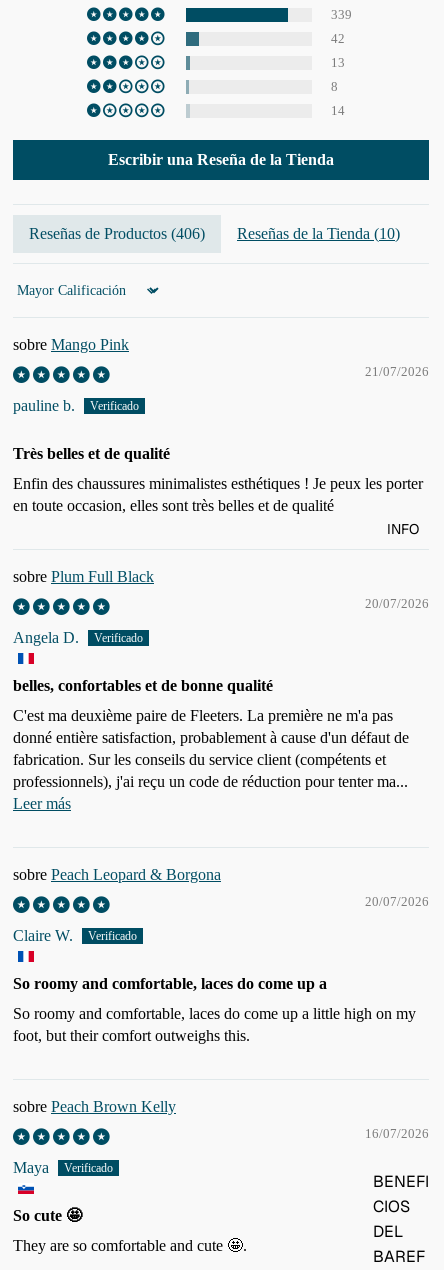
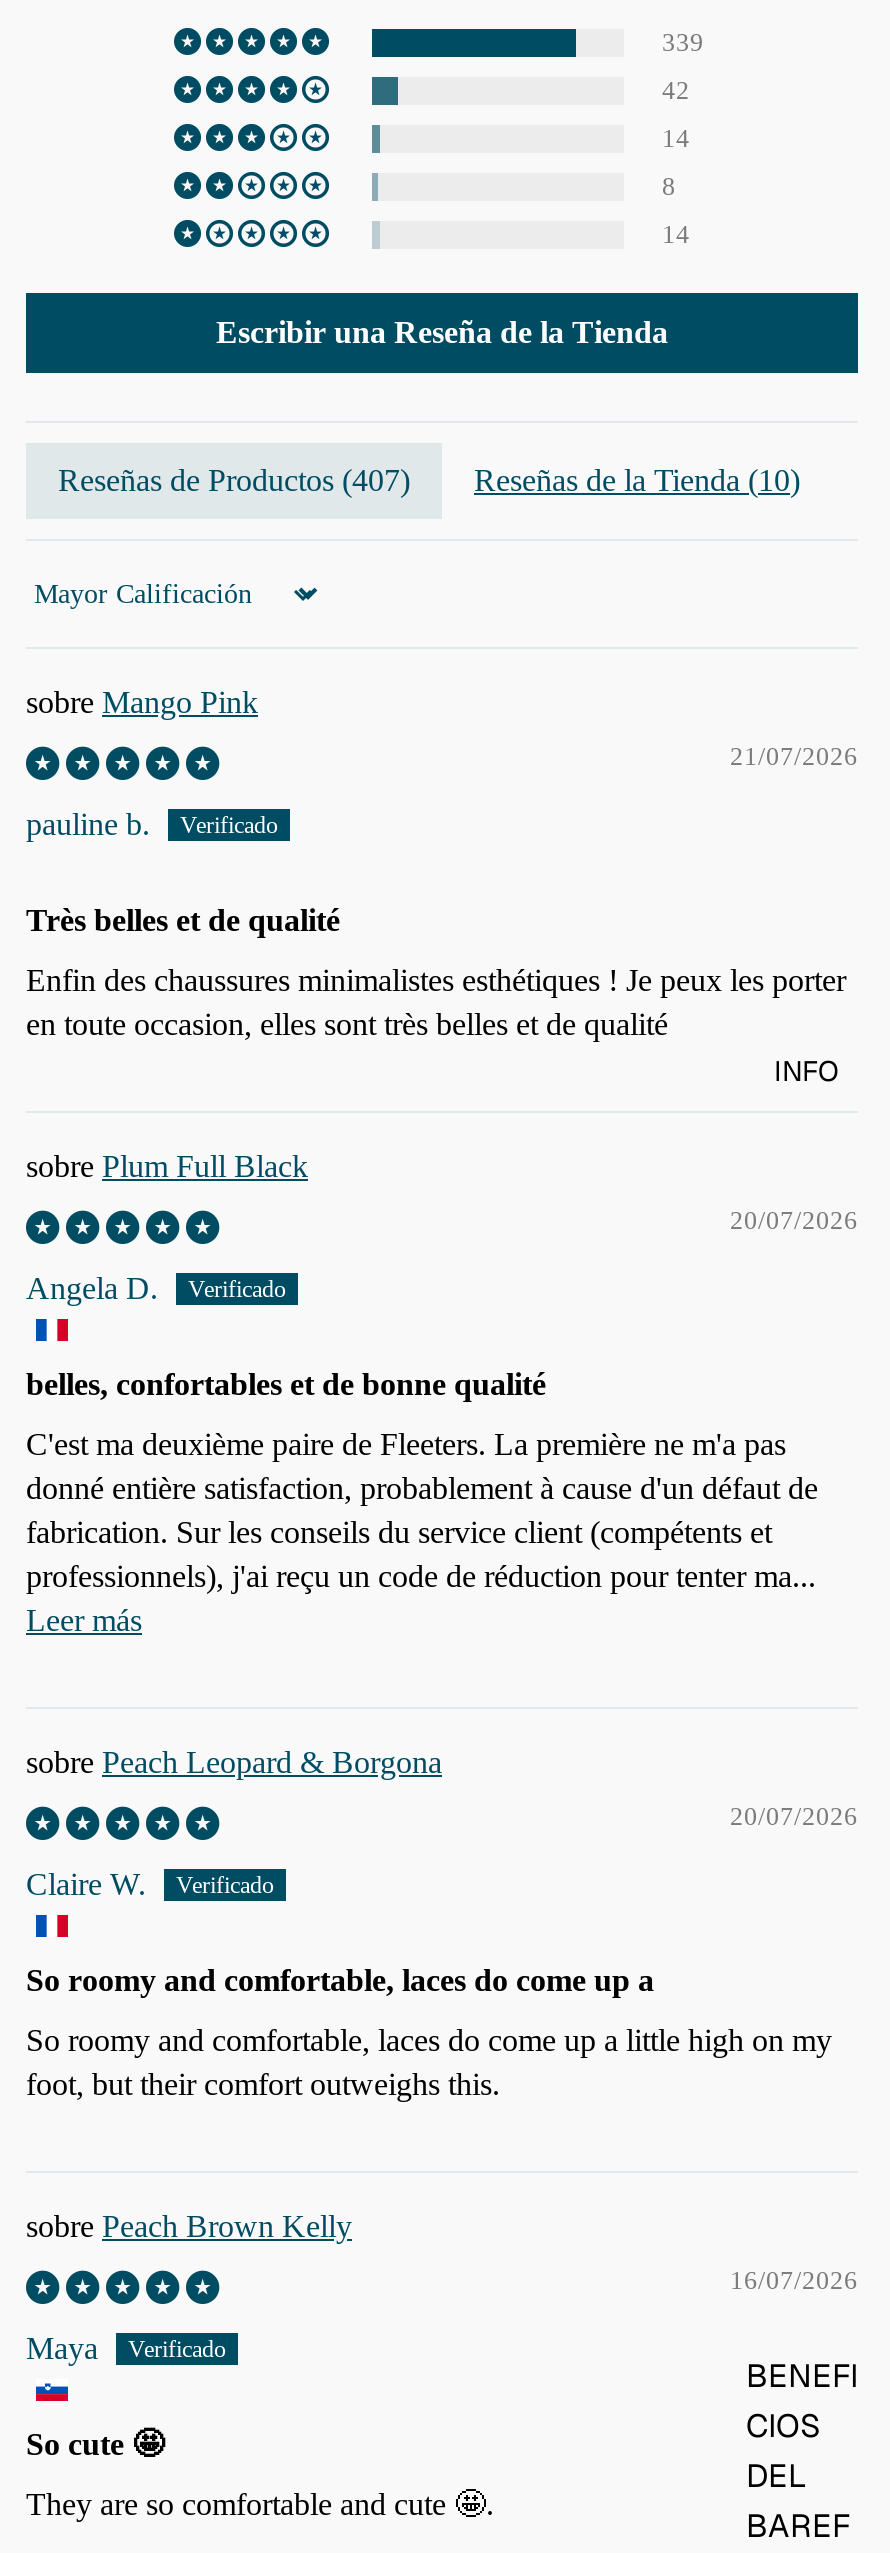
[331,56,345,70] 13 -> [662,126,690,154] 14
[29,225,205,242] Reseñas de Productos (406) -> [58,464,410,498] Reseñas de Productos (407)

